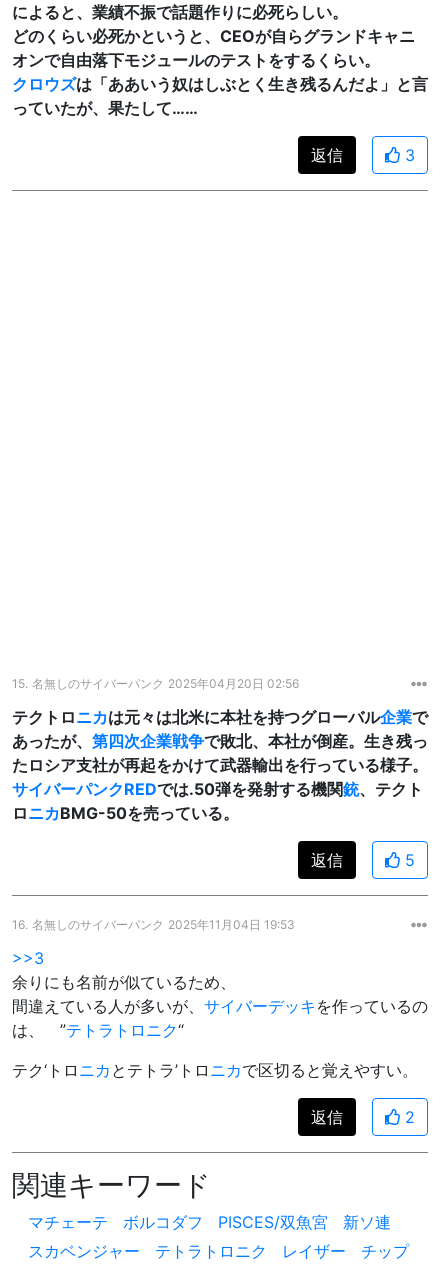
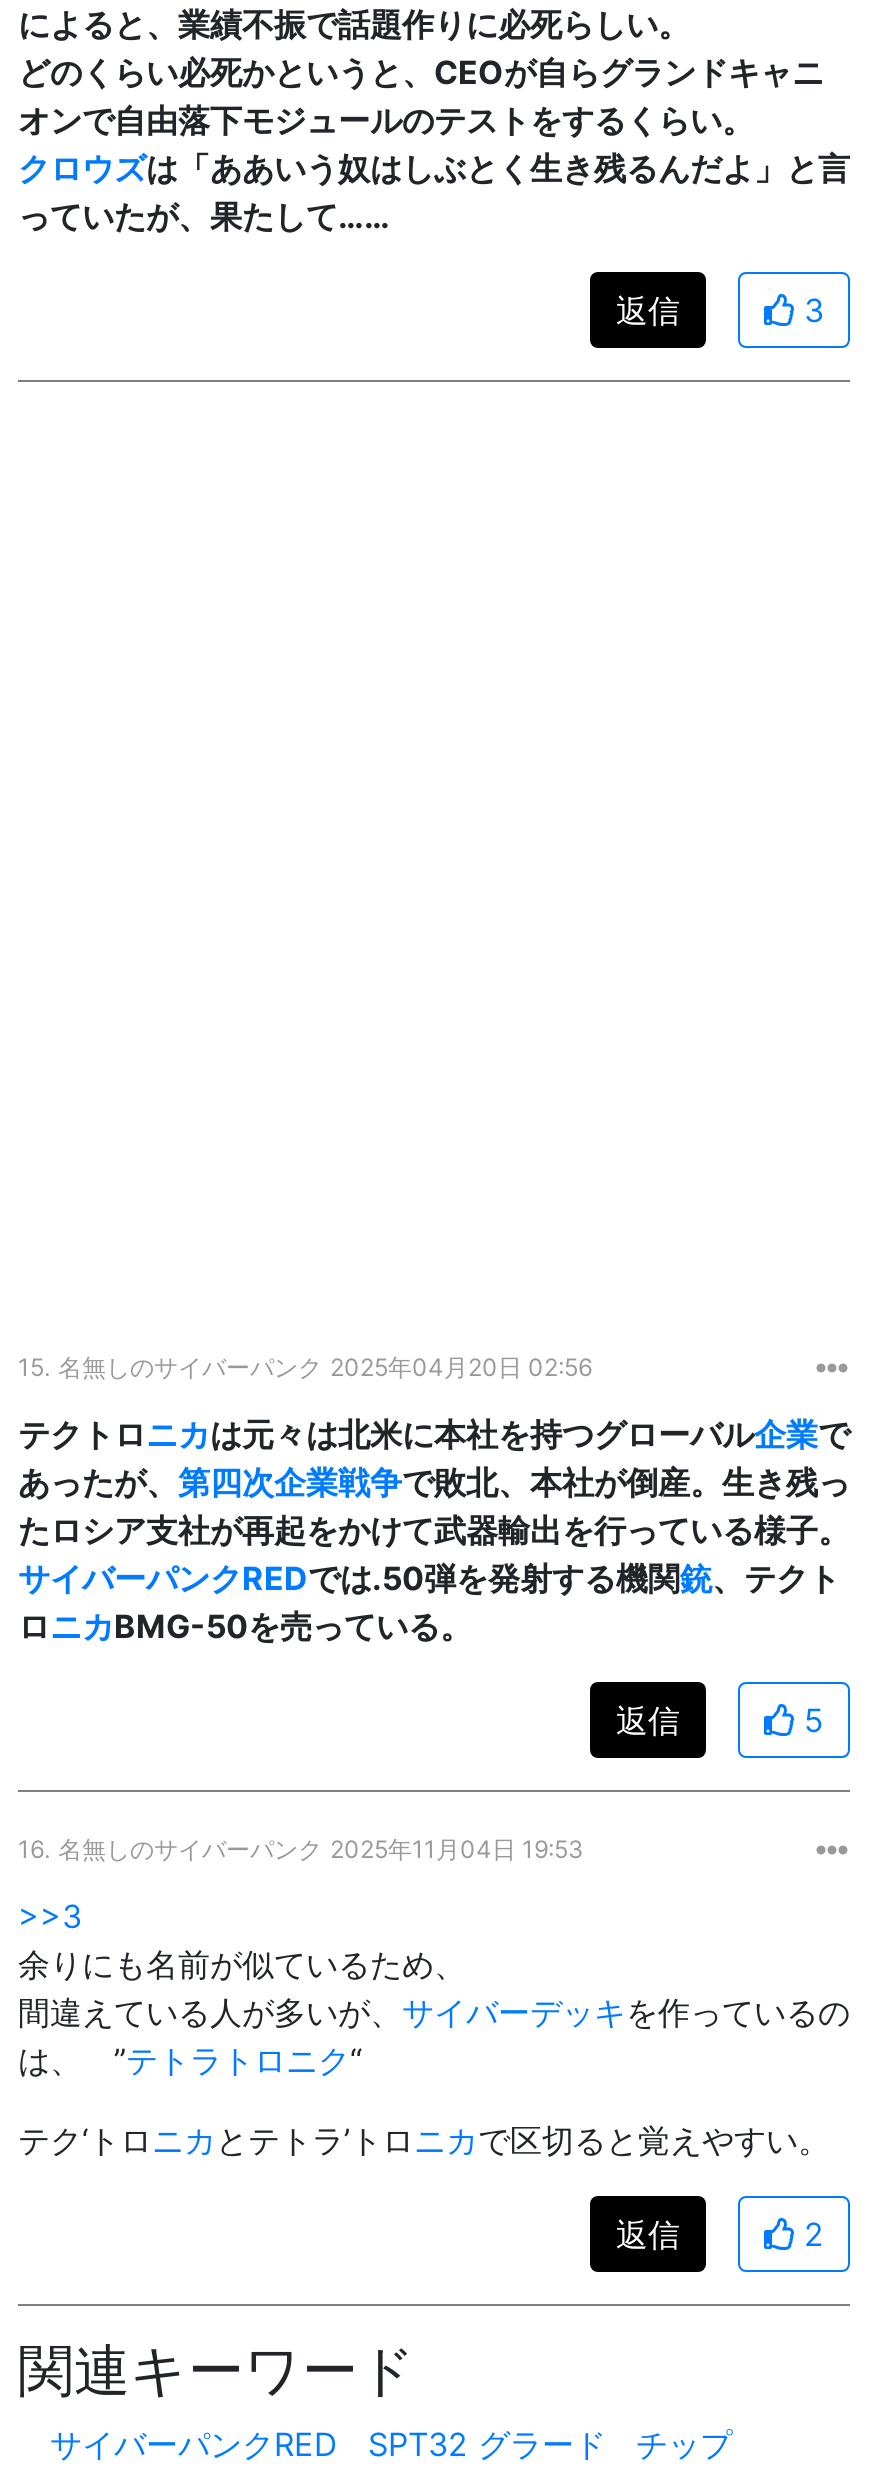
[28,1212,391,1261] マチェーテ | ボルコダフ | PISCES/双魚宮 | 新ソ連 | スカベンジャー | テトラトロニク | レイザー -> [50,2424,606,2464] サイバーパンクRED | SPT32 グラード

